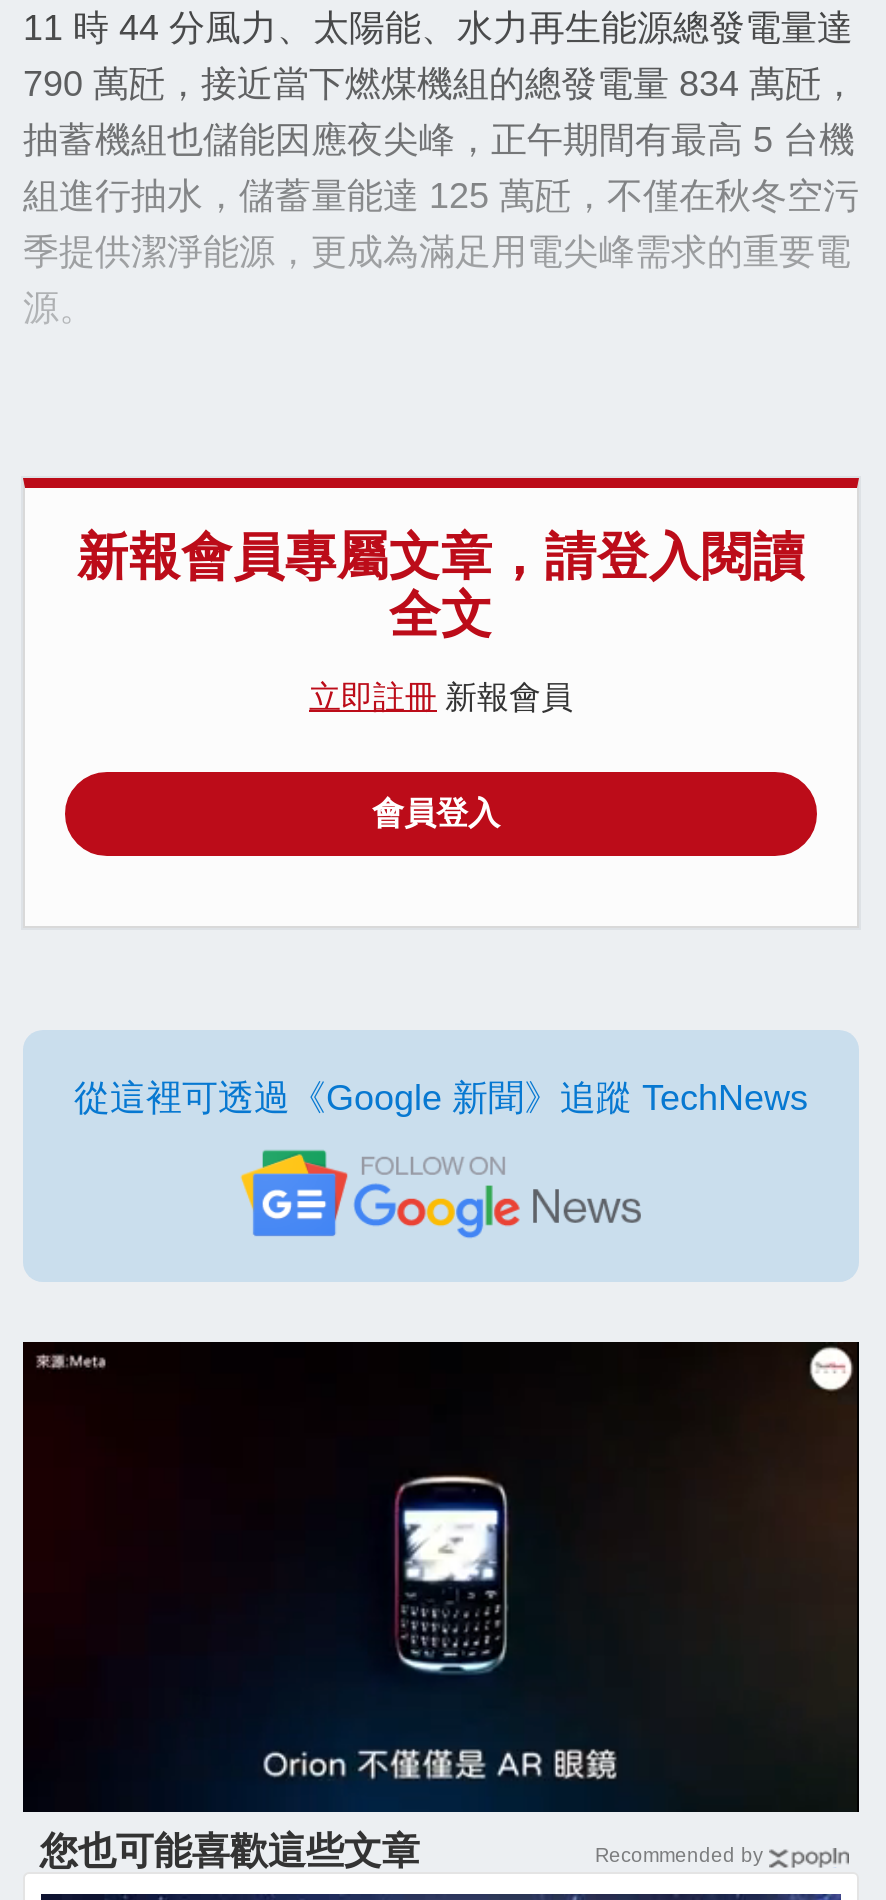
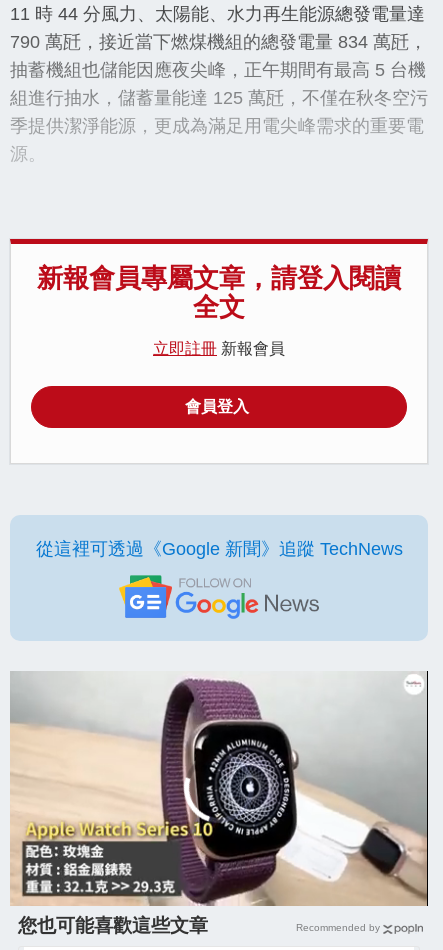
[21,1340,859,1814] [image] -> [10,671,428,907] [image]

